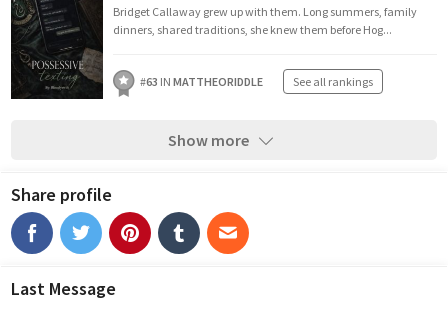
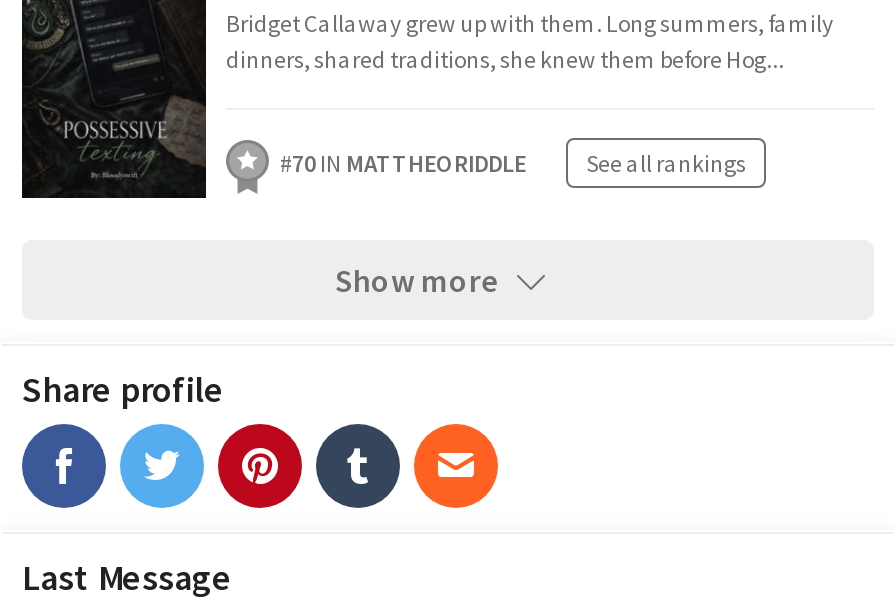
[140,74,263,89] #63 IN MATTHEORIDDLE -> [280,148,526,178] #70 IN MATTHEORIDDLE

